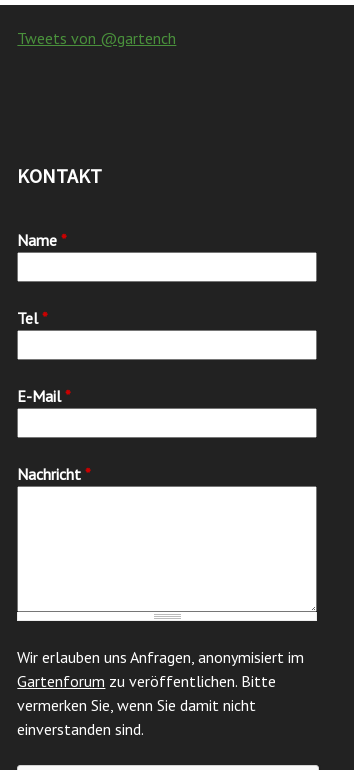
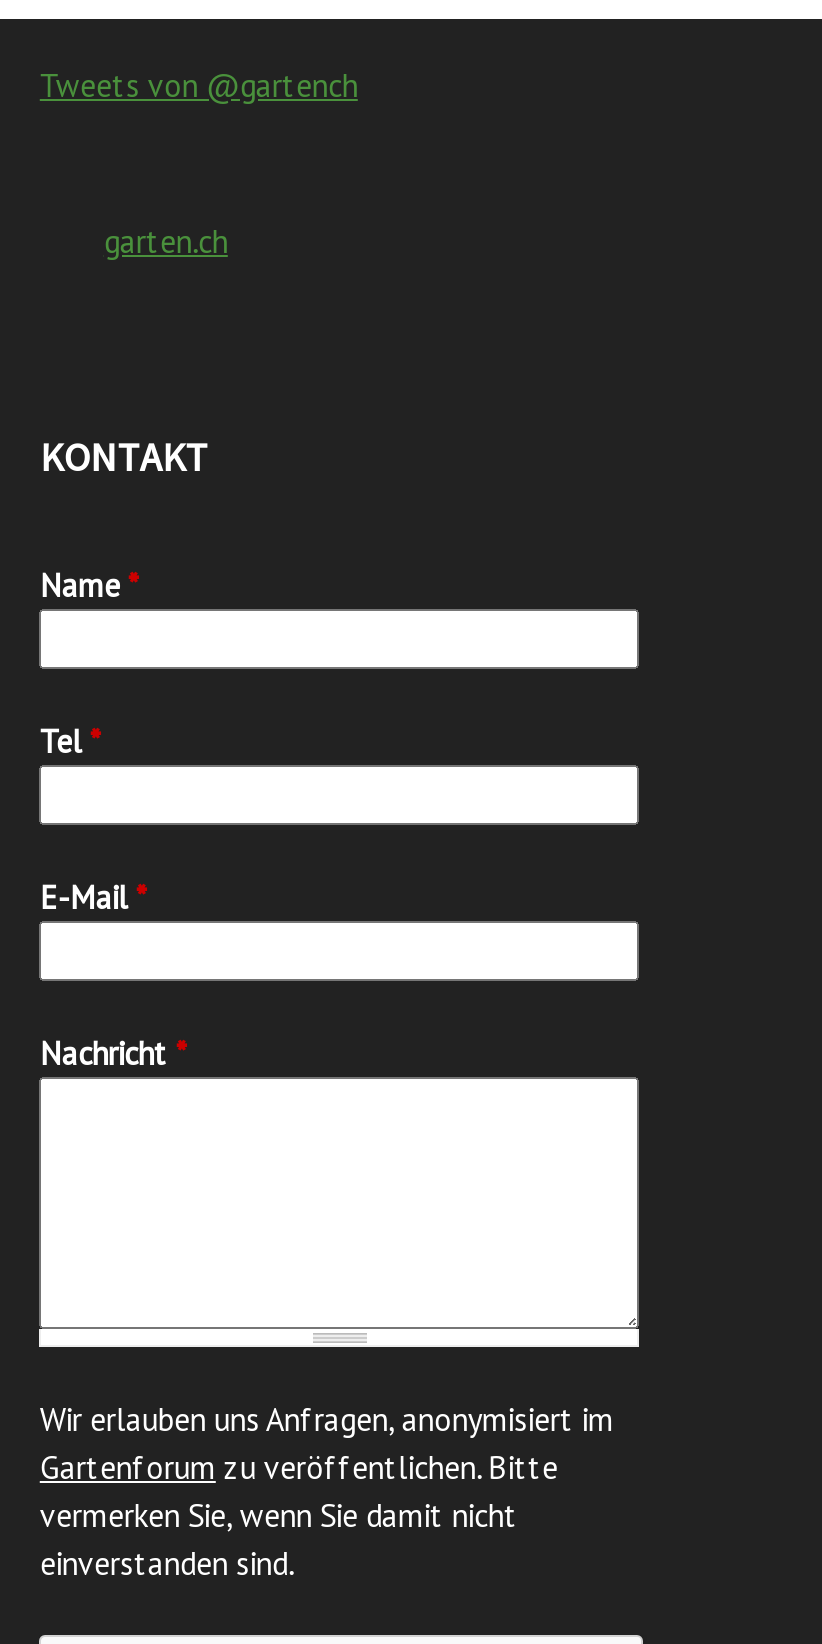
none -> [104,221,228,261] garten.ch

